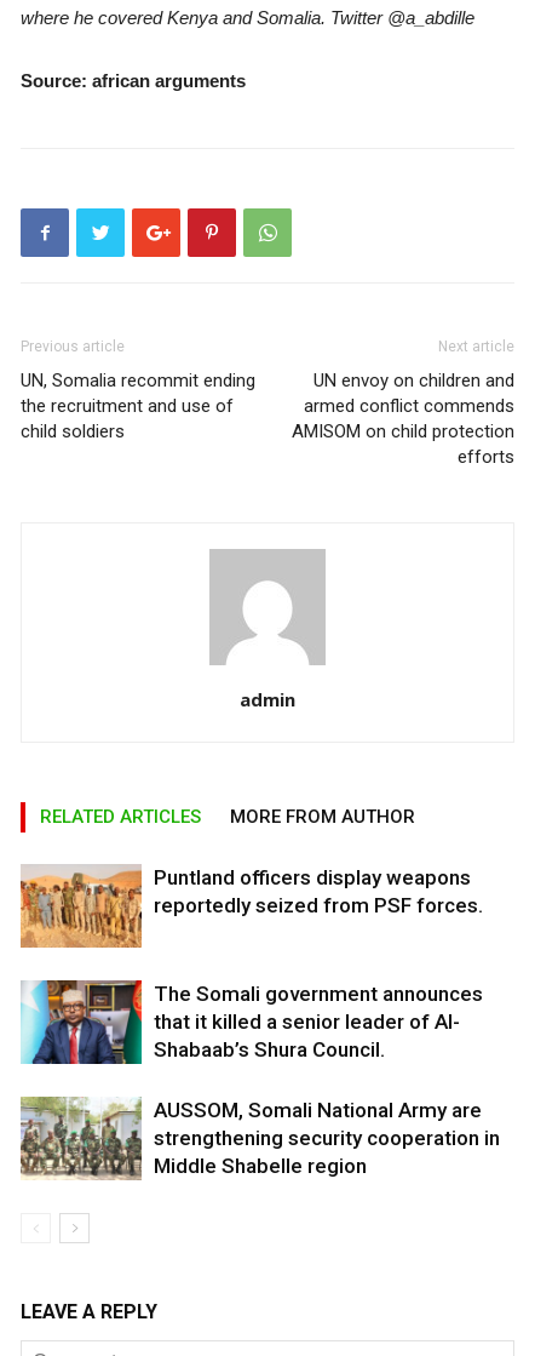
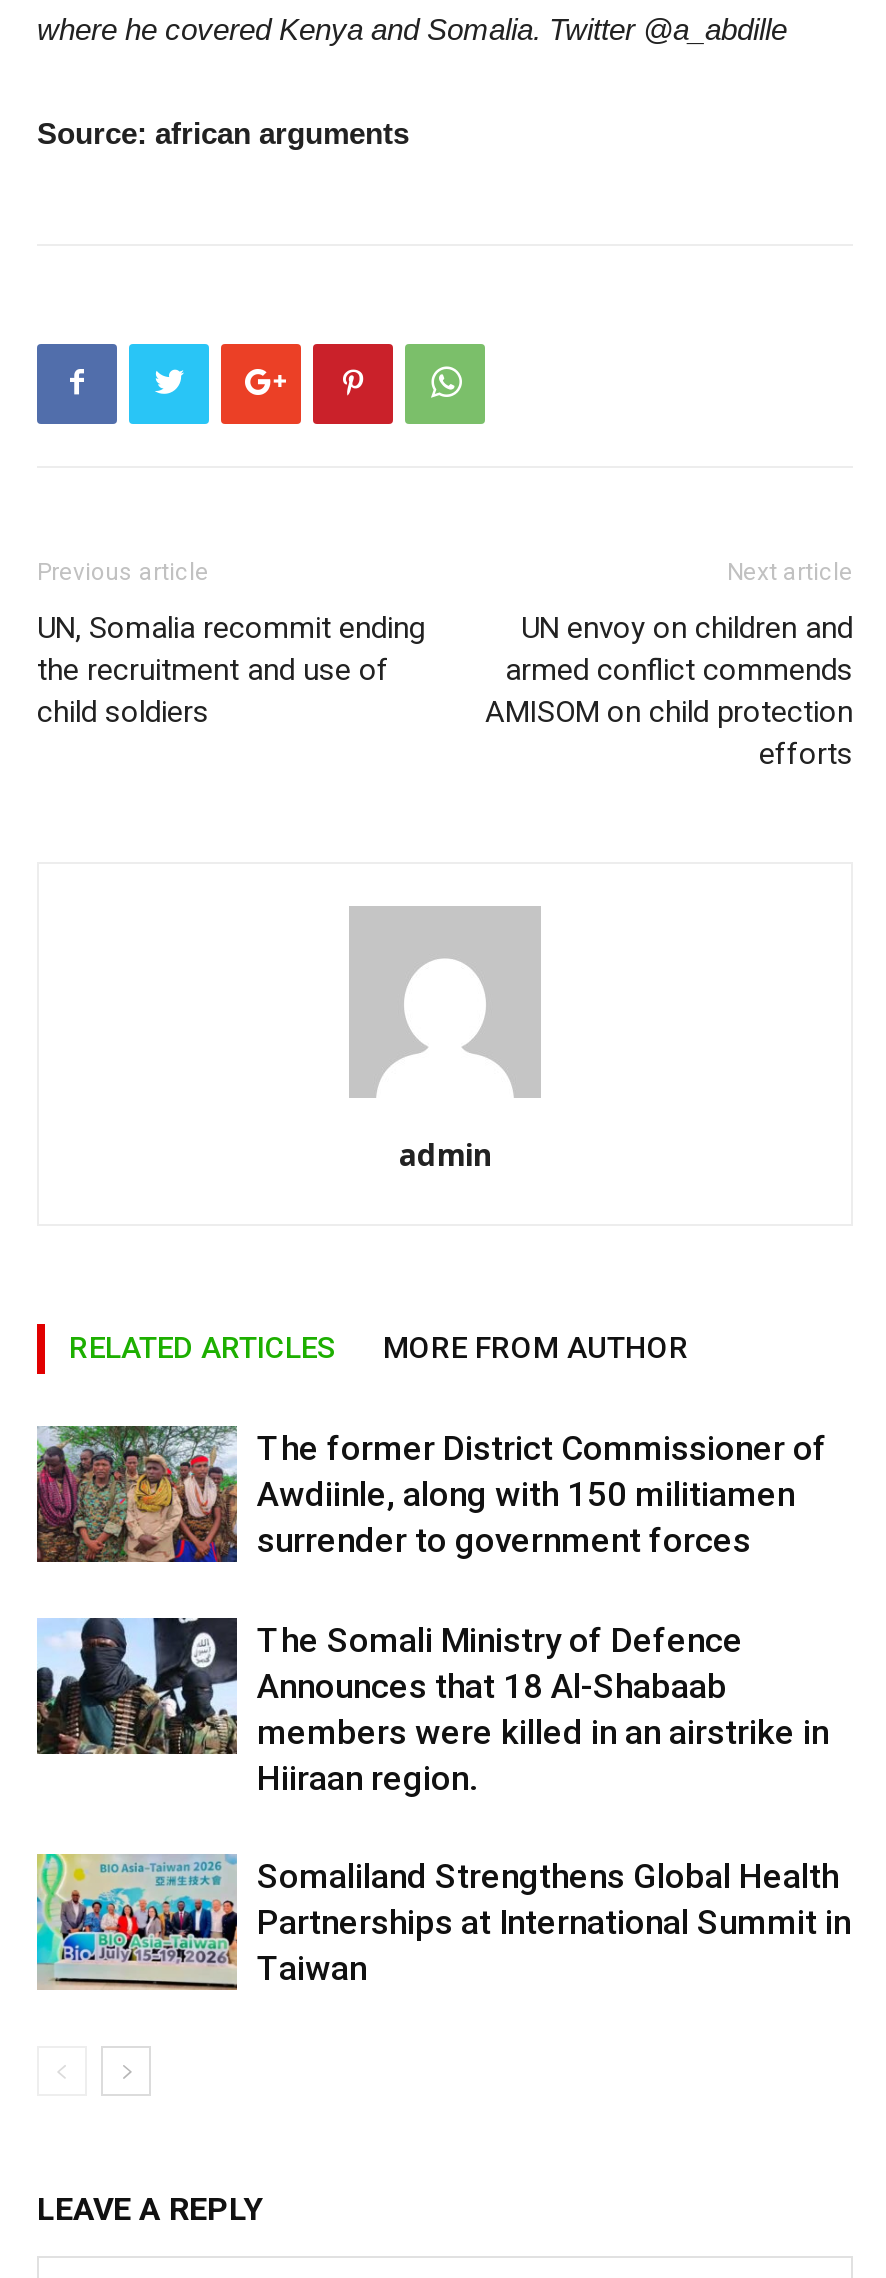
[19,866,483,949] [image] | Puntland officers display weapons | reportedly seized from PSF forces. -> [35,1426,827,1564] [image] | The former District Commissioner of | Awdiinle, along with 150 militiamen | surrender to government forces
[21,979,483,1065] [image] | The Somali government announces | that it killed a senior leader of Al- | Shabaab’s Shura Council. -> [35,1616,829,1797] [image] | The Somali Ministry of Defence | Announces that 18 Al-Shabaab | members were killed in an airstrike in | Hiiraan region.
[19,1095,500,1180] [image] | AUSSOM, Somali National Army are | strengthening security cooperation in | Middle Shabelle region -> [35,1852,851,1990] [image] | Somaliland Strengthens Global Health | Partnerships at International Summit in | Taiwan

